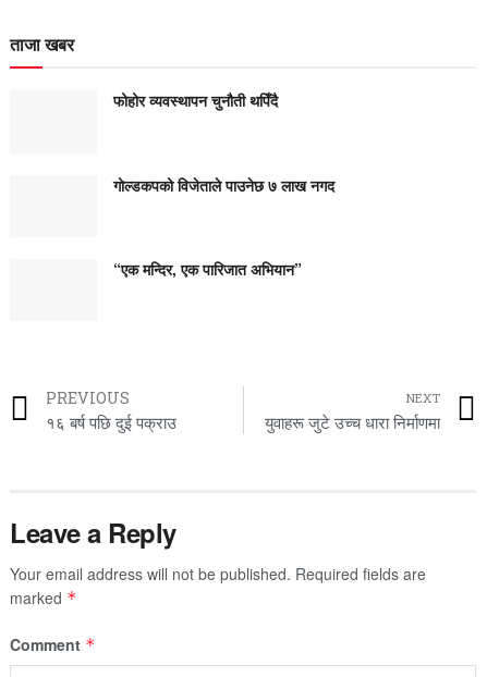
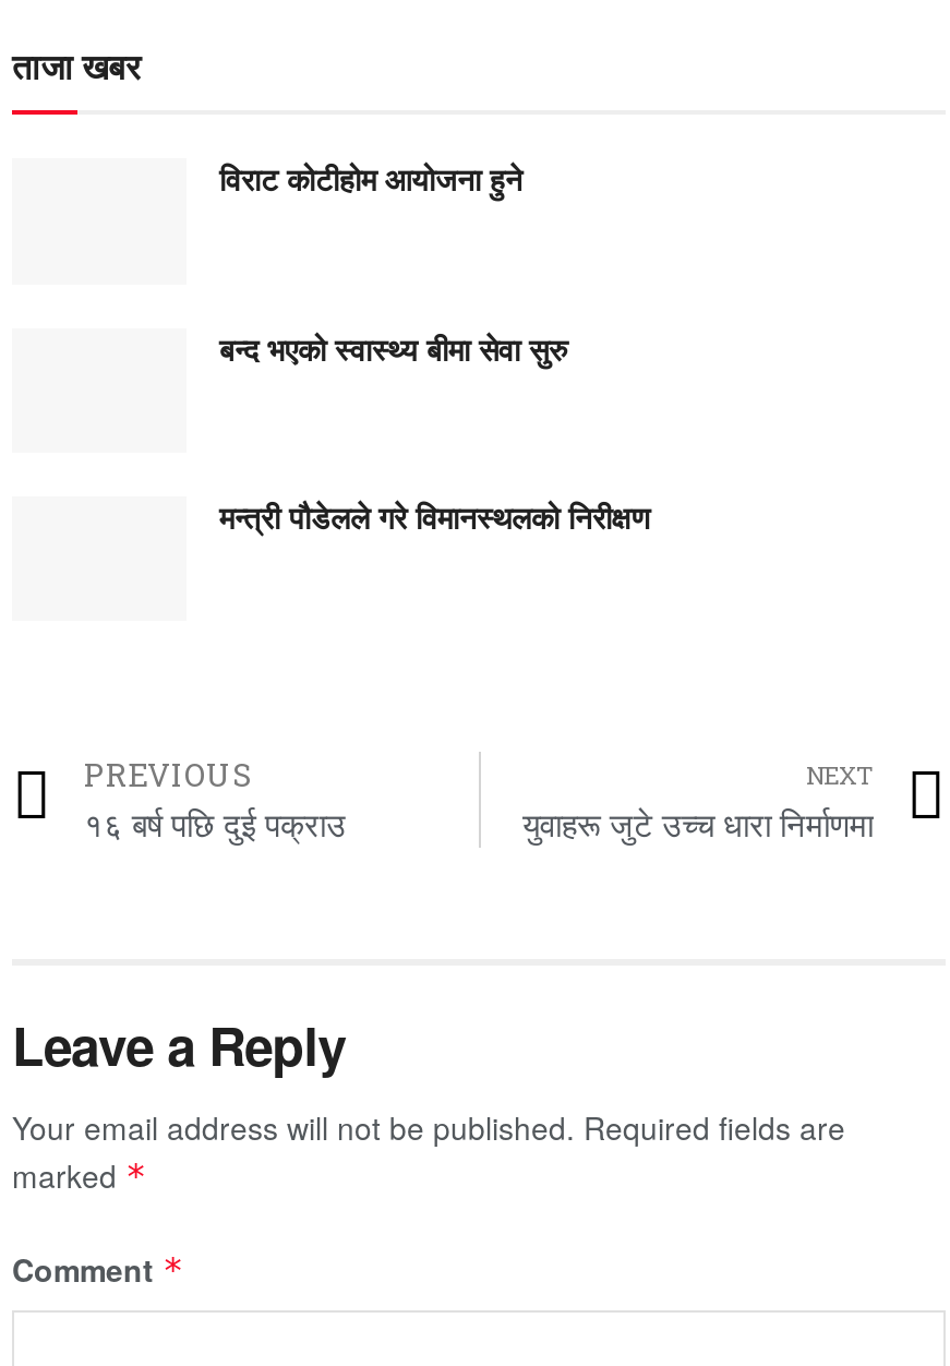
[113,90,278,111] फोहोर व्यवस्थापन चुनौती थपिँदै -> [219,157,522,201] विराट कोटीहोम आयोजना हुने
[113,174,334,195] गोल्डकपको विजेताले पाउनेछ ७ लाख नगद -> [219,325,568,369] बन्द भएको स्वास्थ्य बीमा सेवा सुरु
[113,258,302,280] “एक मन्दिर, एक पारिजात अभियान” -> [219,494,651,537] मन्त्री पौडेलले गरे विमानस्थलको निरीक्षण

